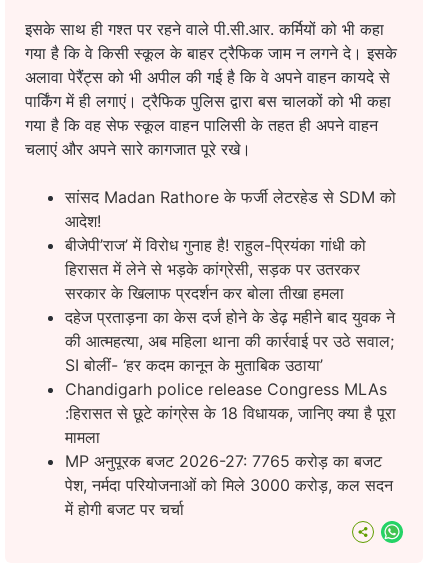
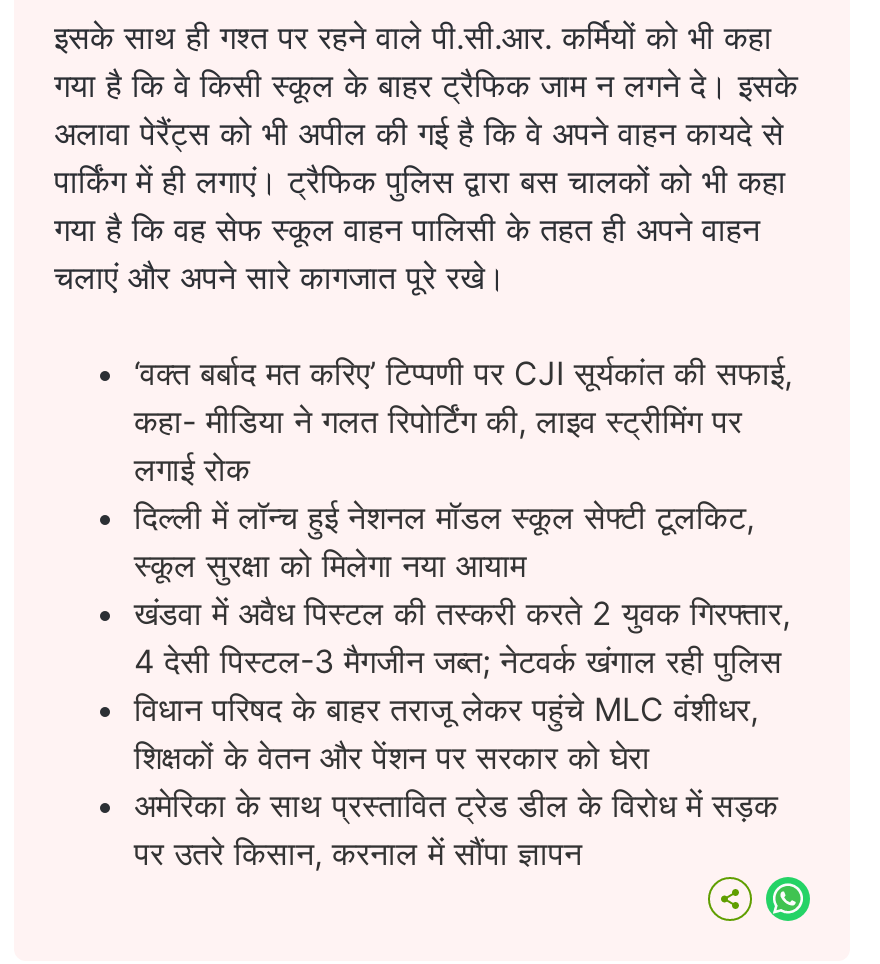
[65,187,396,519] सांसद Madan Rathore के फर्जी लेटरहेड से SDM को | आदेश! | बीजेपी’राज’ में विरोध गुनाह है! राहुल-प्रियंका गांधी को | हिरासत में लेने से भड़के कांग्रेसी, सड़क पर उतरकर | सरकार के खिलाफ प्रदर्शन कर बोला तीखा हमला | दहेज प्रताड़ना का केस दर्ज होने के डेढ़ महीने बाद युवक ने | की आत्महत्या, अब महिला थाना की कार्रवाई पर उठे सवाल; | SI बोलीं- ‘हर कदम कानून के मुताबिक उठाया’ | Chandigarh police release Congress MLAs | :हिरासत से छूटे कांग्रेस के 18 विधायक, जानिए क्या है पूरा | मामला | MP अनुपूरक बजट 2026-27: 7765 करोड़ का बजट | पेश, नर्मदा परियोजनाओं को मिले 3000 करोड़, कल सदन | में होगी बजट पर चर्चा -> [134,353,792,873] ‘वक्त बर्बाद मत करिए’ टिप्पणी पर CJI सूर्यकांत की सफाई, | कहा- मीडिया ने गलत रिपोर्टिंग की, लाइव स्ट्रीमिंग पर | लगाई रोक | दिल्ली में लॉन्च हुई नेशनल मॉडल स्कूल सेफ्टी टूलकिट, | स्कूल सुरक्षा को मिलेगा नया आयाम | खंडवा में अवैध पिस्टल की तस्करी करते 2 युवक गिरफ्तार, | 4 देसी पिस्टल-3 मैगजीन जब्त; नेटवर्क खंगाल रही पुलिस | विधान परिषद के बाहर तराजू लेकर पहुंचे MLC वंशीधर, | शिक्षकों के वेतन और पेंशन पर सरकार को घेरा | अमेरिका के साथ प्रस्तावित ट्रेड डील के विरोध में सड़क | पर उतरे किसान, करनाल में सौंपा ज्ञापन

